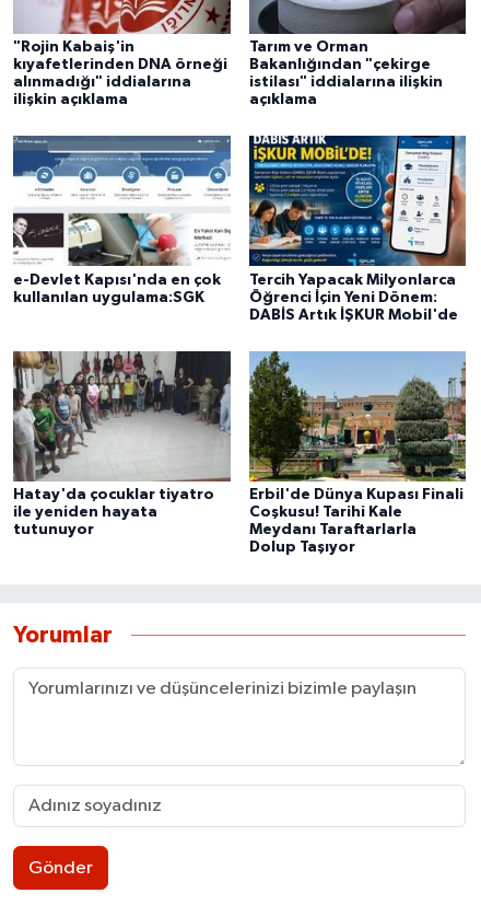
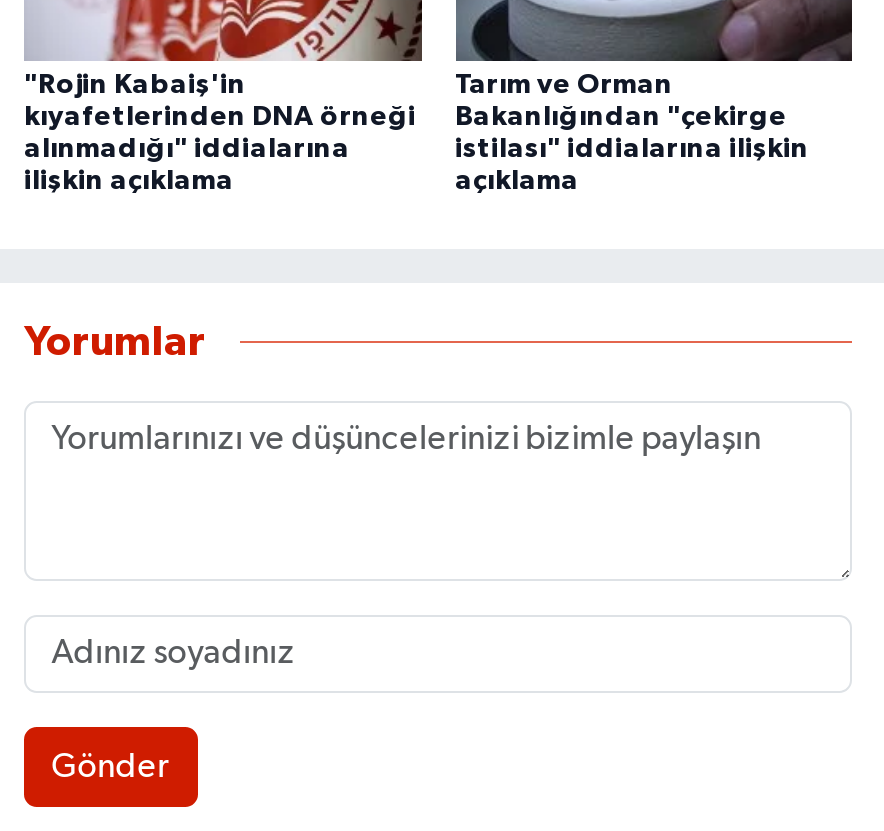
[13,135,232,199] [image] -> none
[248,135,467,322] [image] | Tercih Yapacak Milyonlarca | Öğrenci İçin Yeni Dönem: | DABİS Artık İŞKUR Mobil'de -> none
[12,210,230,305] [image] | e-Devlet Kapısı'nda en çok | kullanılan uygulama:SGK -> none
[12,350,232,538] [image] | Hatay'da çocuklar tiyatro | ile yeniden hayata | tutunuyor -> none
[248,350,467,555] [image] | Erbil'de Dünya Kupası Finali | Coşkusu! Tarihi Kale | Meydanı Taraftarlarla | Dolup Taşıyor -> none

